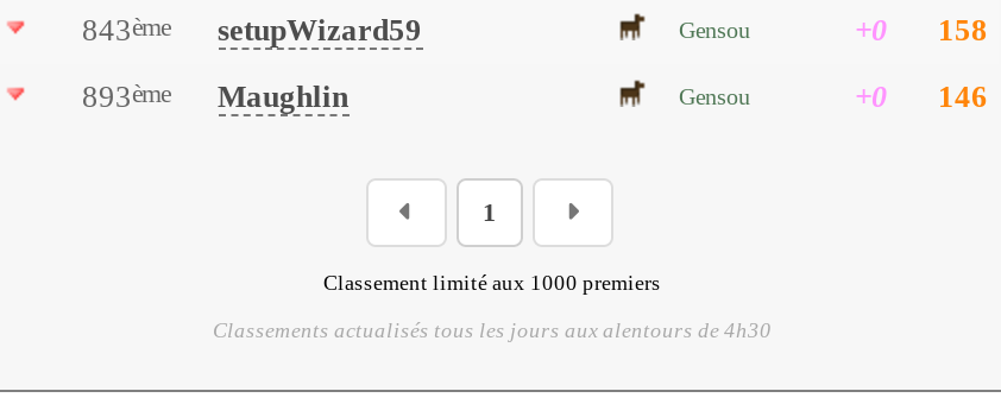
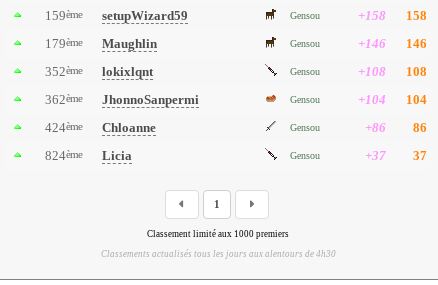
[82,12,422,48] 843ème setupWizard59 -> [45,8,187,23] 159ème setupWizard59
[855,12,988,48] +0 158 -> [357,8,426,23] +158 158
[82,78,348,114] 893ème Maughlin -> [45,36,156,51] 179ème Maughlin
[855,78,988,114] +0 146 -> [357,36,426,51] +146 146
none -> [45,64,426,163] 352ème | lokixlqnt | Gensou | +108 | 108 | 362ème | JhonnoSanpermi | Gensou | +104 | 104 | 424ème | Chloanne | Gensou | +86 | 86 | 824ème | Licia | Gensou | +37 | 37

